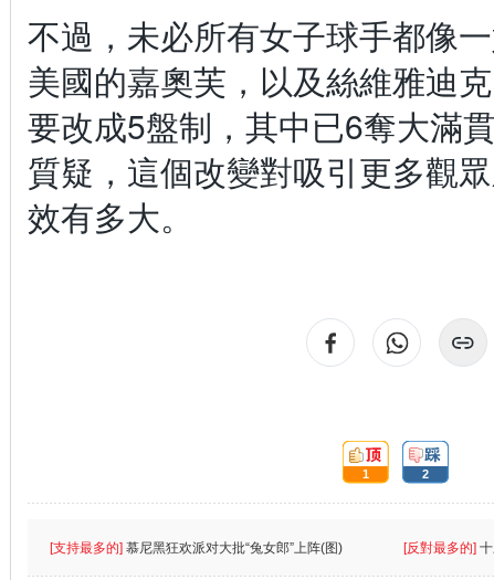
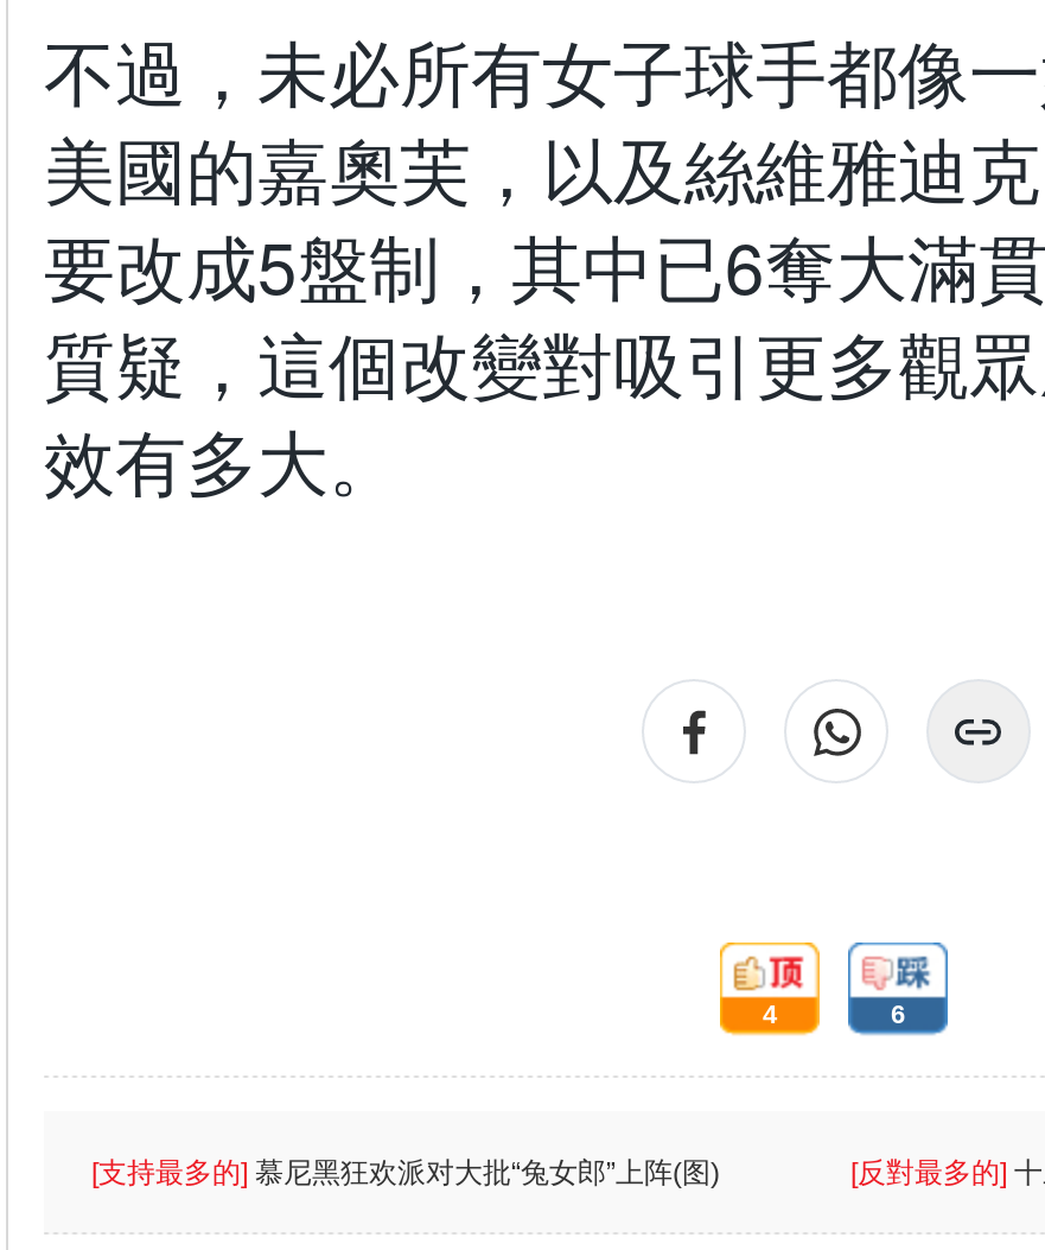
[362,467,369,481] 1 -> [763,1000,777,1028] 4
[422,467,429,481] 2 -> [891,1000,905,1028] 6

